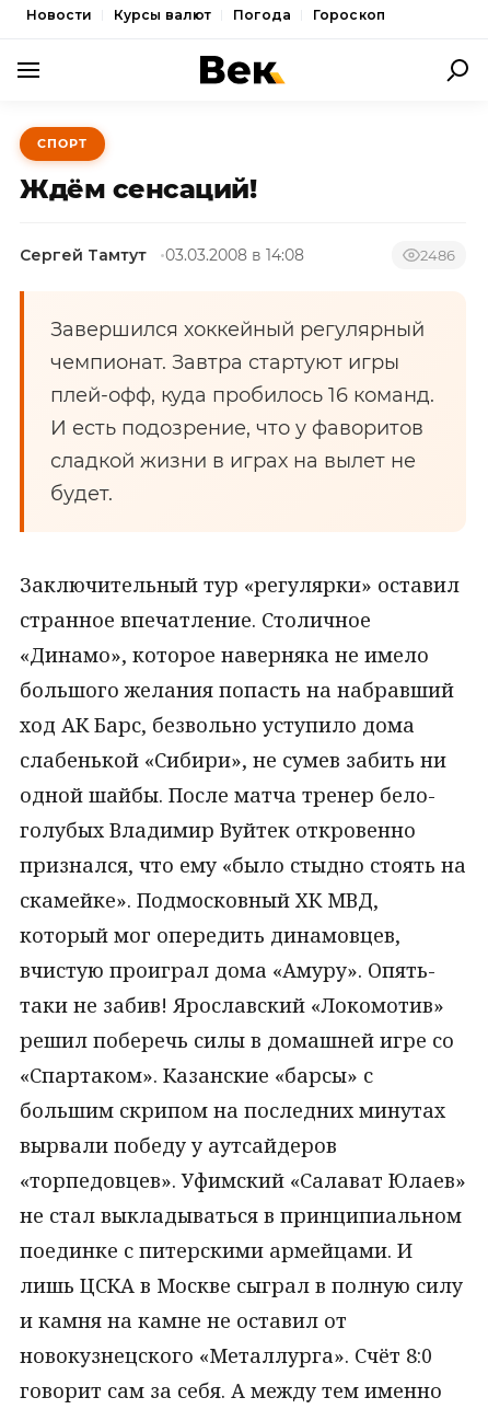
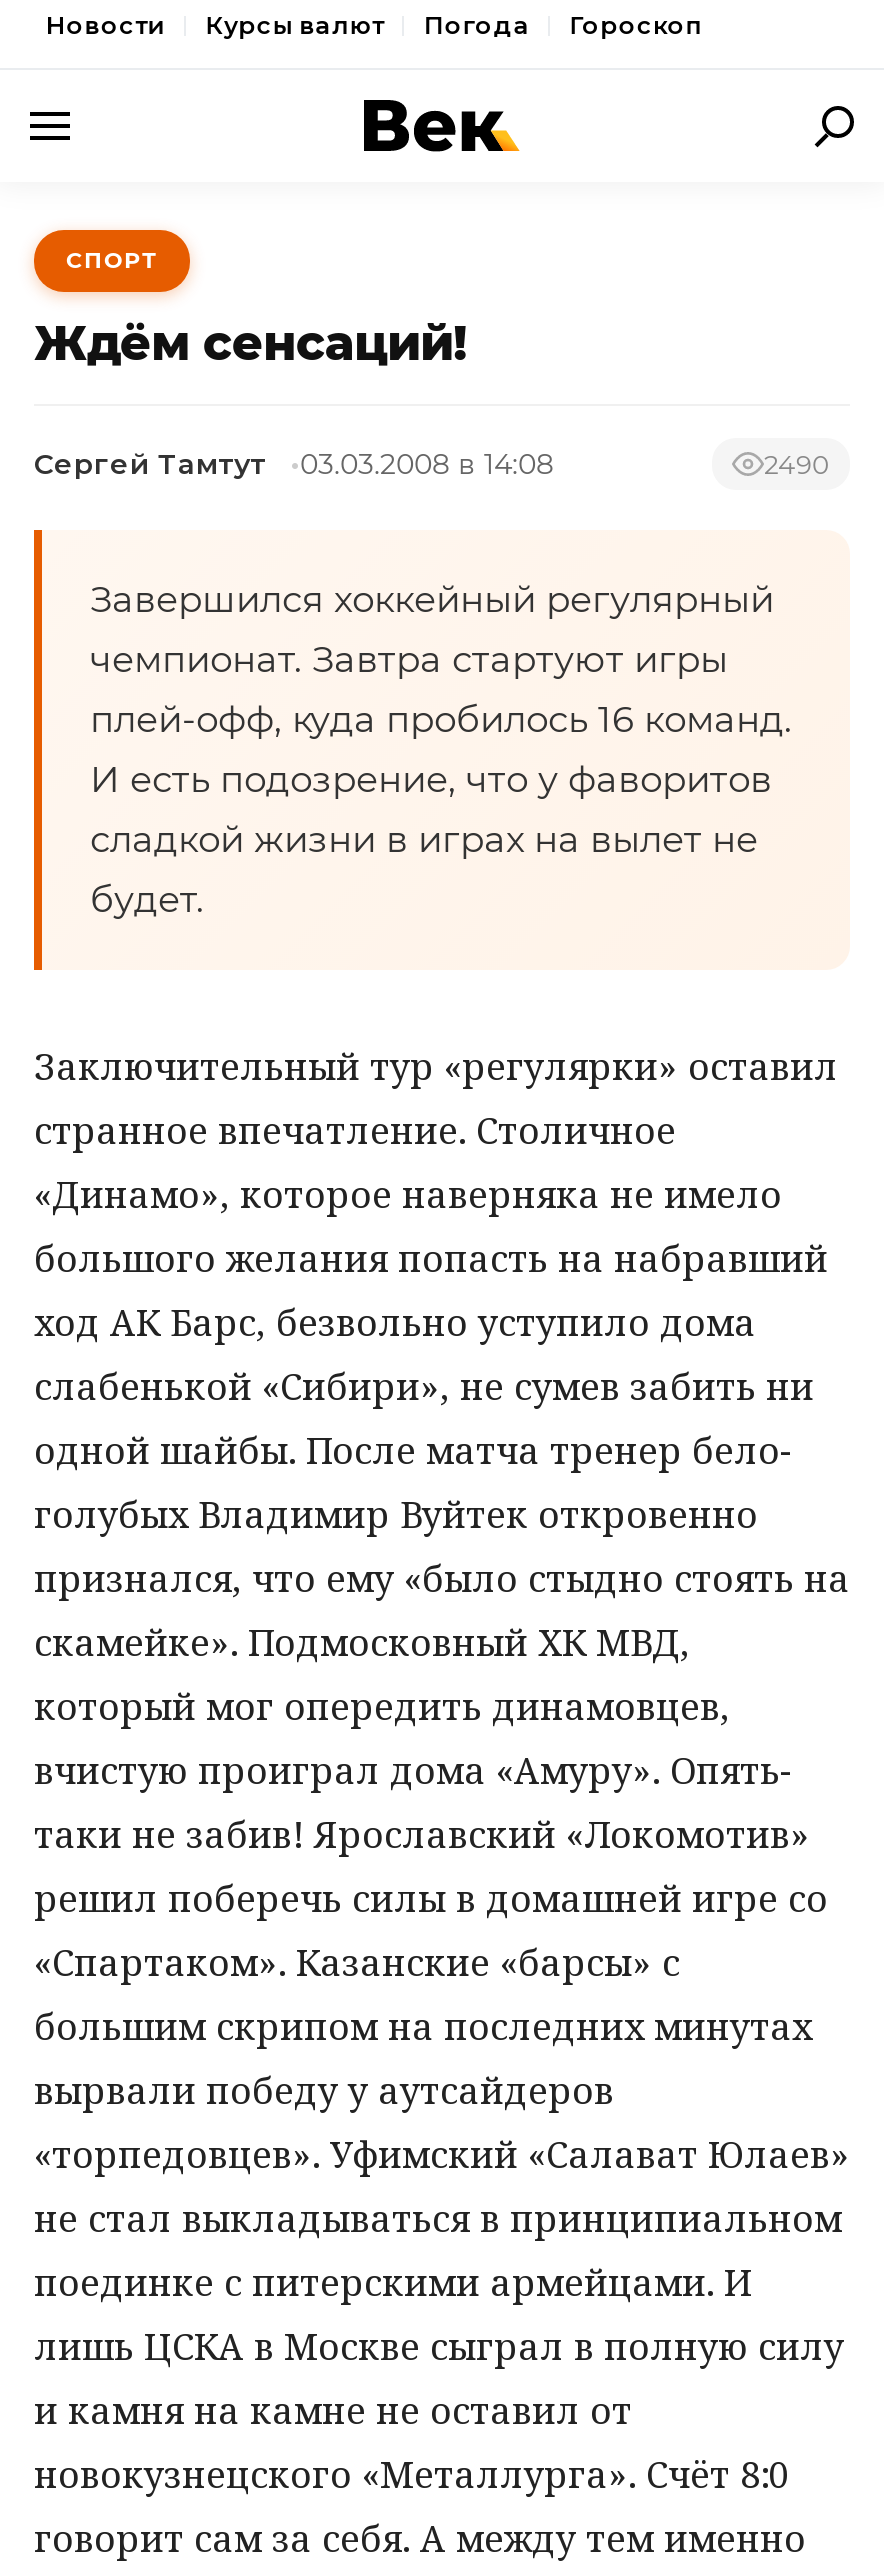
[420,246,455,264] 2486 -> [764,448,830,480] 2490

